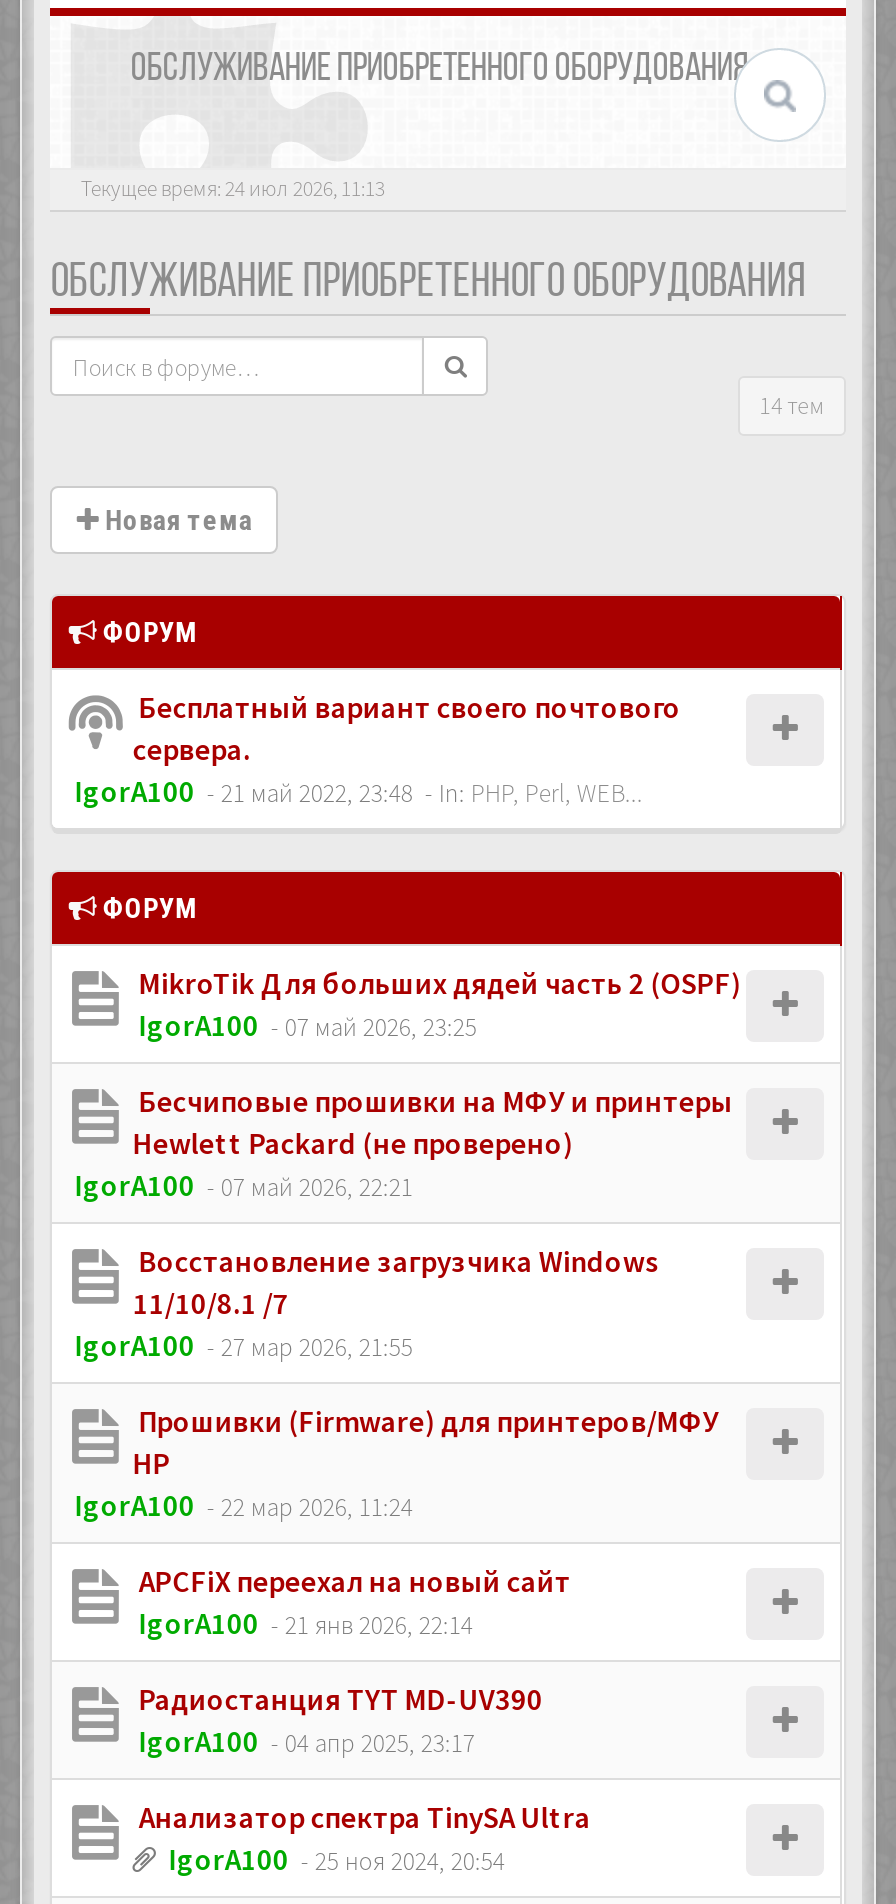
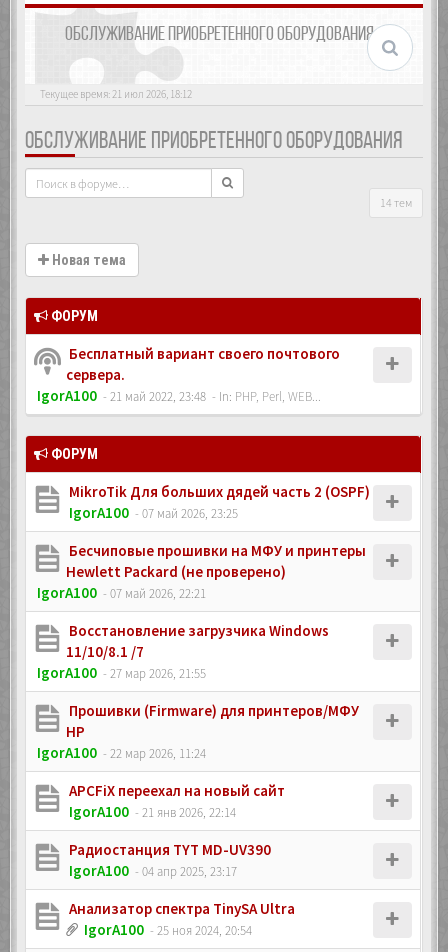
[81,174,385,202] Текущее время: 24 июл 2026, 11:13 -> [40,87,192,101] Текущее время: 21 июл 2026, 18:12

